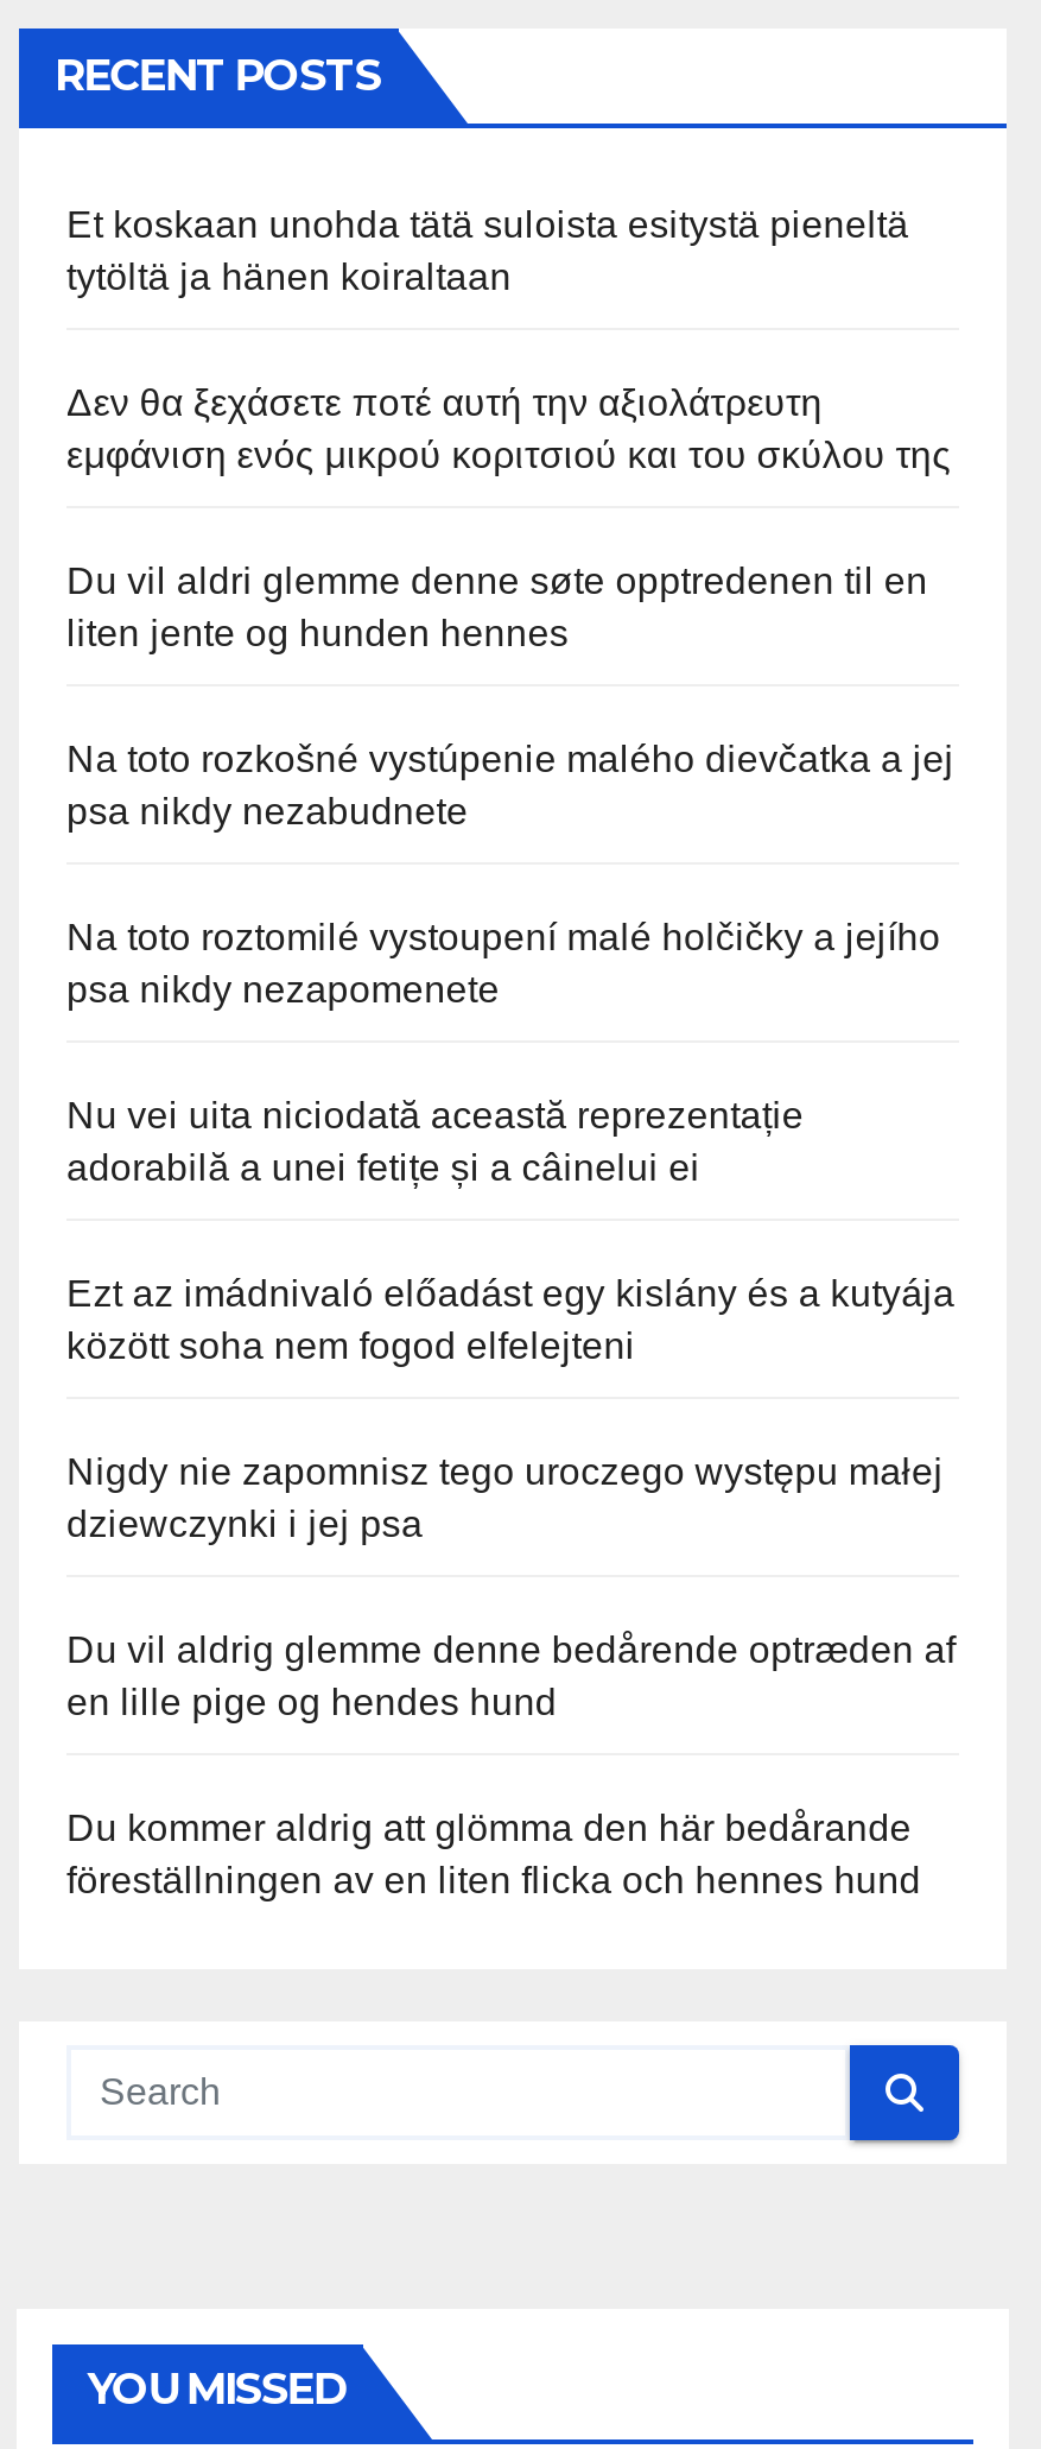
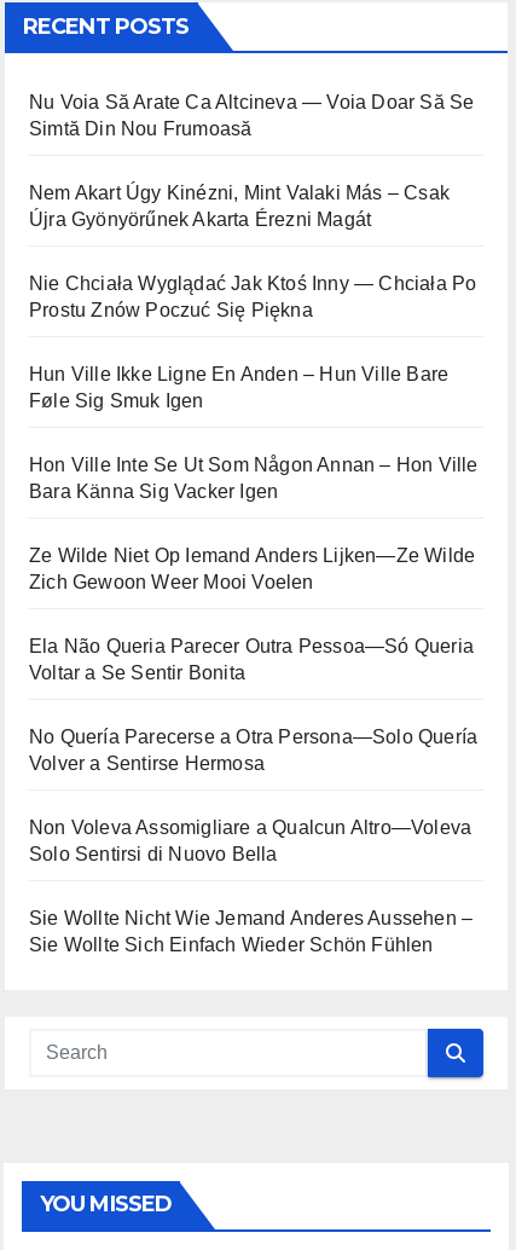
[66,204,909,297] Et koskaan unohda tätä suloista esitystä pieneltä | tytöltä ja hänen koiraltaan -> [29,92,474,139] Nu Voia Să Arate Ca Altcineva — Voia Doar Să Se | Simtă Din Nou Frumoasă
[66,382,952,475] Δεν θα ξεχάσετε ποτέ αυτή την αξιολάτρευτη | εμφάνιση ενός μικρού κοριτσιού και του σκύλου της -> [29,183,450,230] Nem Akart Úgy Kinézni, Mint Valaki Más – Csak | Újra Gyönyörűnek Akarta Érezni Magát
[66,561,928,653] Du vil aldri glemme denne søte opptredenen til en | liten jente og hunden hennes -> [29,273,477,320] Nie Chciała Wyglądać Jak Ktoś Inny — Chciała Po | Prostu Znów Poczuć Się Piękna
[66,739,954,831] Na toto rozkošné vystúpenie malého dievčatka a jej | psa nikdy nezabudnete -> [29,364,449,411] Hun Ville Ikke Ligne En Anden – Hun Ville Bare | Føle Sig Smuk Igen
[66,917,941,1010] Na toto roztomilé vystoupení malé holčičky a jejího | psa nikdy nezapomenete -> [29,455,478,502] Hon Ville Inte Se Ut Som Någon Annan – Hon Ville | Bara Känna Sig Vacker Igen
[66,1095,804,1188] Nu vei uita niciodată această reprezentație | adorabilă a unei fetițe și a câinelui ei -> [29,545,475,592] Ze Wilde Niet Op Iemand Anders Lijken—Ze Wilde | Zich Gewoon Weer Mooi Voelen
[66,1273,955,1366] Ezt az imádnivaló előadást egy kislány és a kutyája | között soha nem fogod elfelejteni -> [29,636,474,683] Ela Não Queria Parecer Outra Pessoa—Só Queria | Voltar a Se Sentir Bonita
[66,1451,943,1544] Nigdy nie zapomnisz tego uroczego występu małej | dziewczynki i jej psa -> [29,727,478,774] No Quería Parecerse a Otra Persona—Solo Quería | Volver a Sentirse Hermosa
[66,1629,956,1722] Du vil aldrig glemme denne bedårende optræden af | en lille pige og hendes hund -> [29,817,472,864] Non Voleva Assomigliare a Qualcun Altro—Voleva | Solo Sentirsi di Nuovo Bella
[66,1808,921,1900] Du kommer aldrig att glömma den här bedårande | föreställningen av en liten flicka och hennes hund -> [29,908,473,955] Sie Wollte Nicht Wie Jemand Anderes Aussehen – | Sie Wollte Sich Einfach Wieder Schön Fühlen

